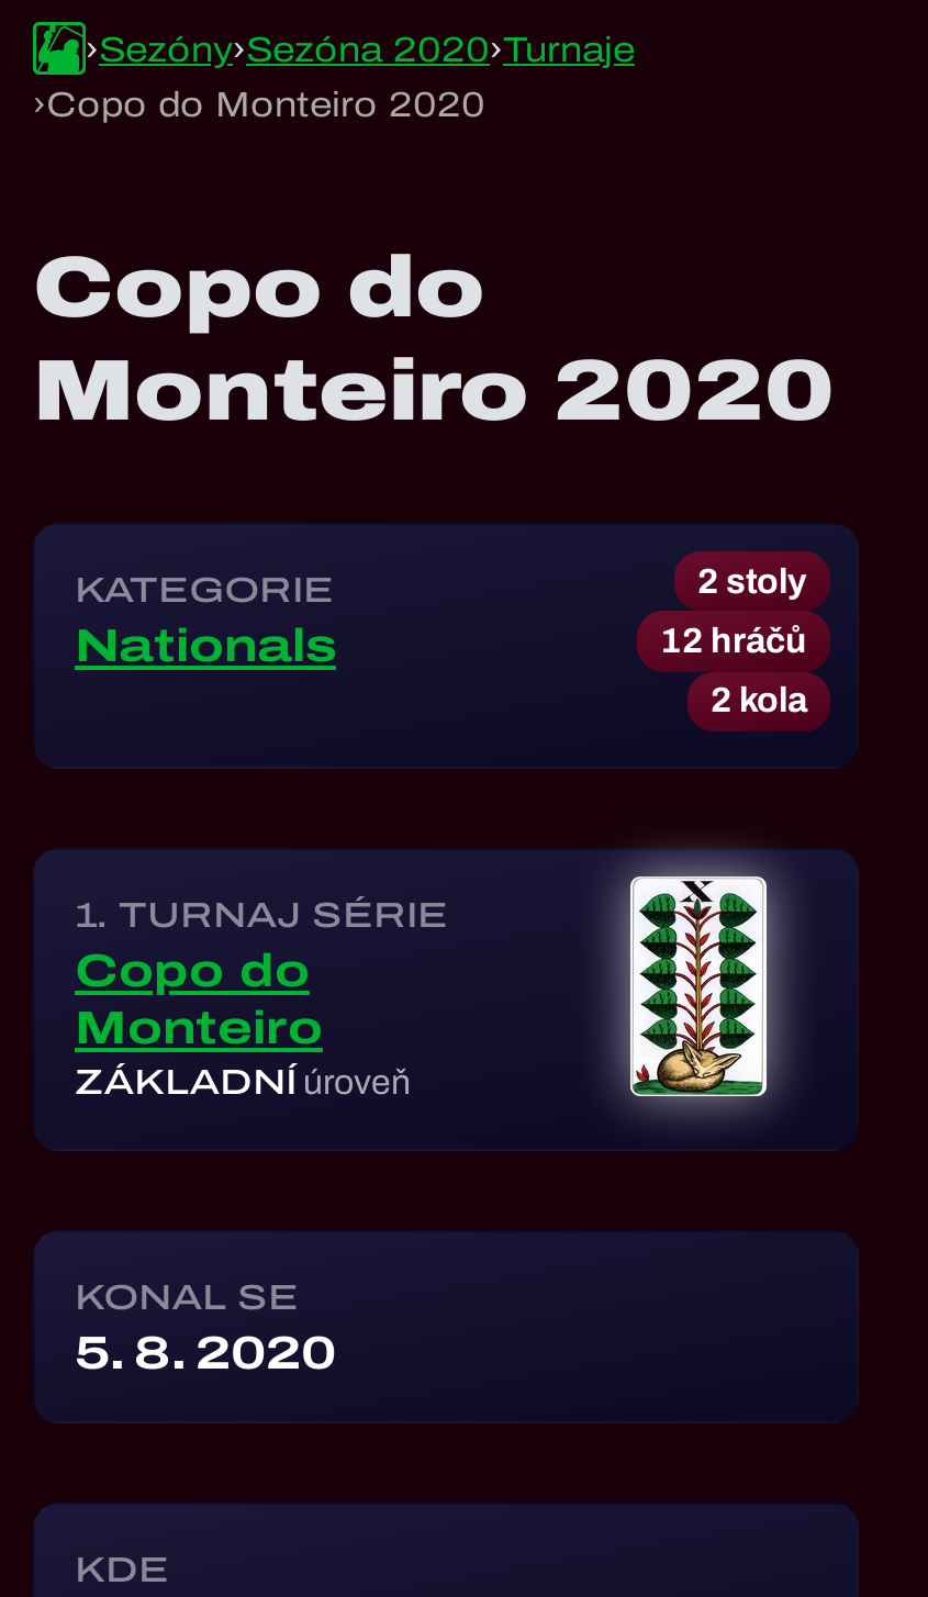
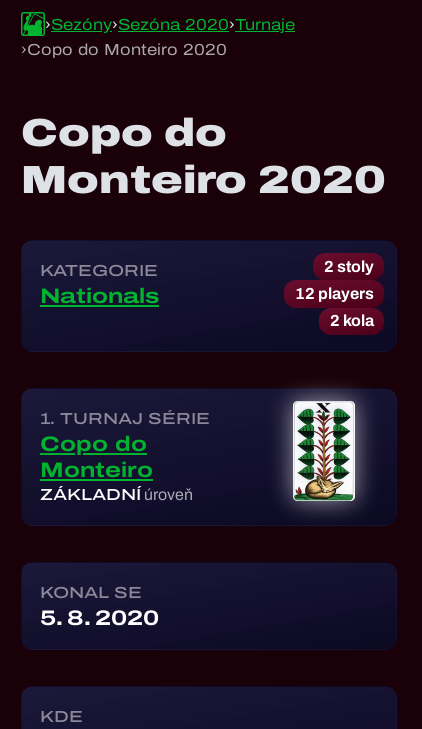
[660,622,807,659] 12 hráčů -> [294,285,373,302] 12 players

